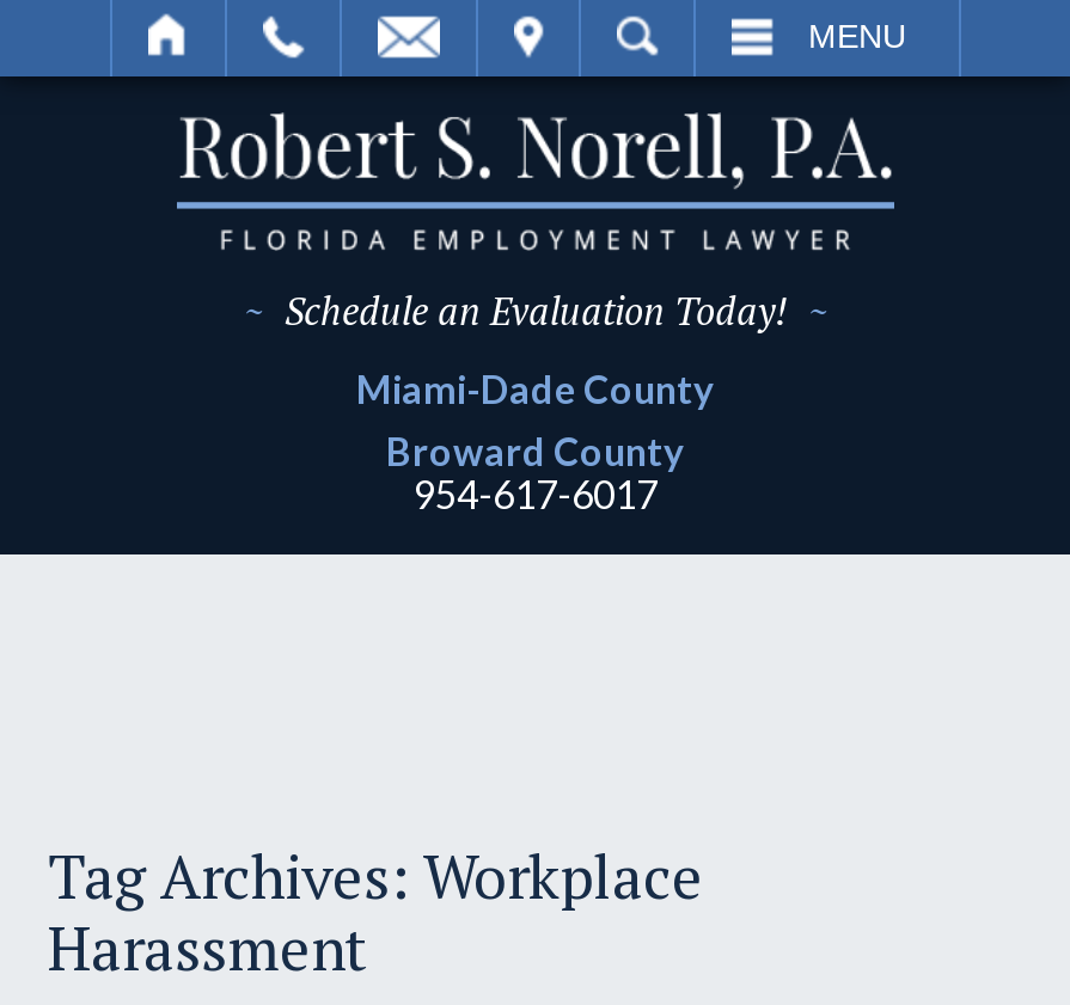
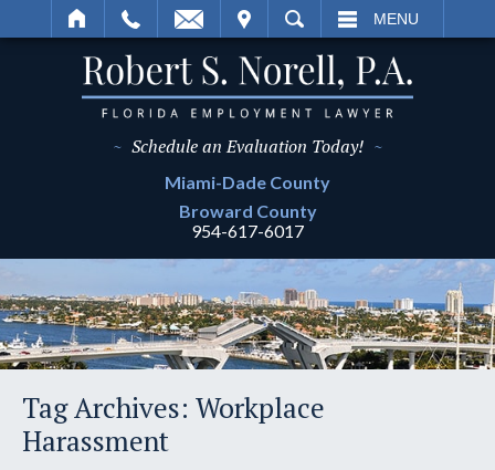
none -> [3,259,492,370] [image]

